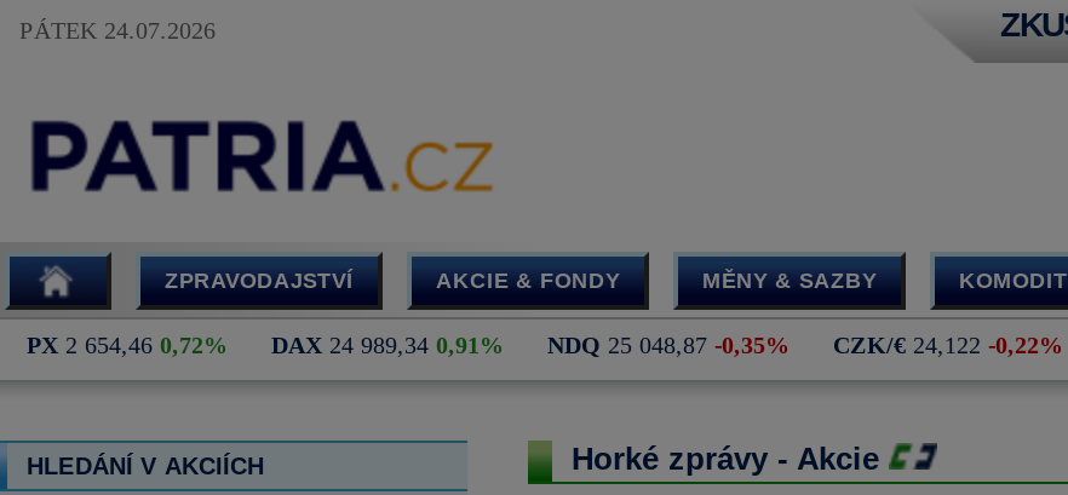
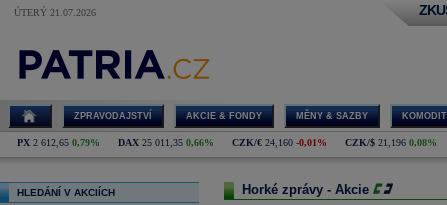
[19,17,216,44] PÁTEK 24.07.2026 -> [14,7,96,18] ÚTERÝ 21.07.2026
[27,332,1063,358] PX 2 654,46 0,72% | DAX 24 989,34 0,91% | NDQ 25 048,87 -0,35% | CZK/€ 24,122 -0,22% -> [17,137,437,148] PX 2 612,65 0,79% | DAX 25 011,35 0,66% | CZK/€ 24,160 -0,01% | CZK/$ 21,196 0,08%

